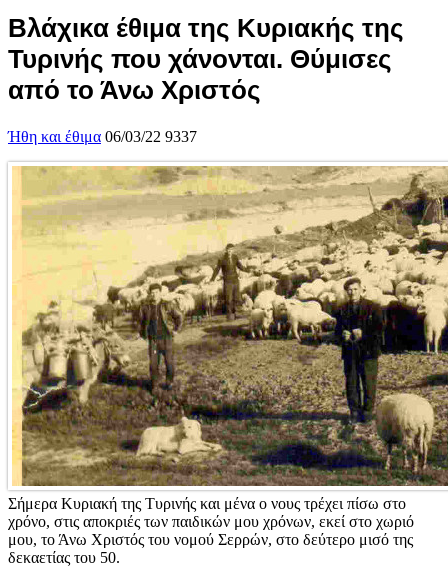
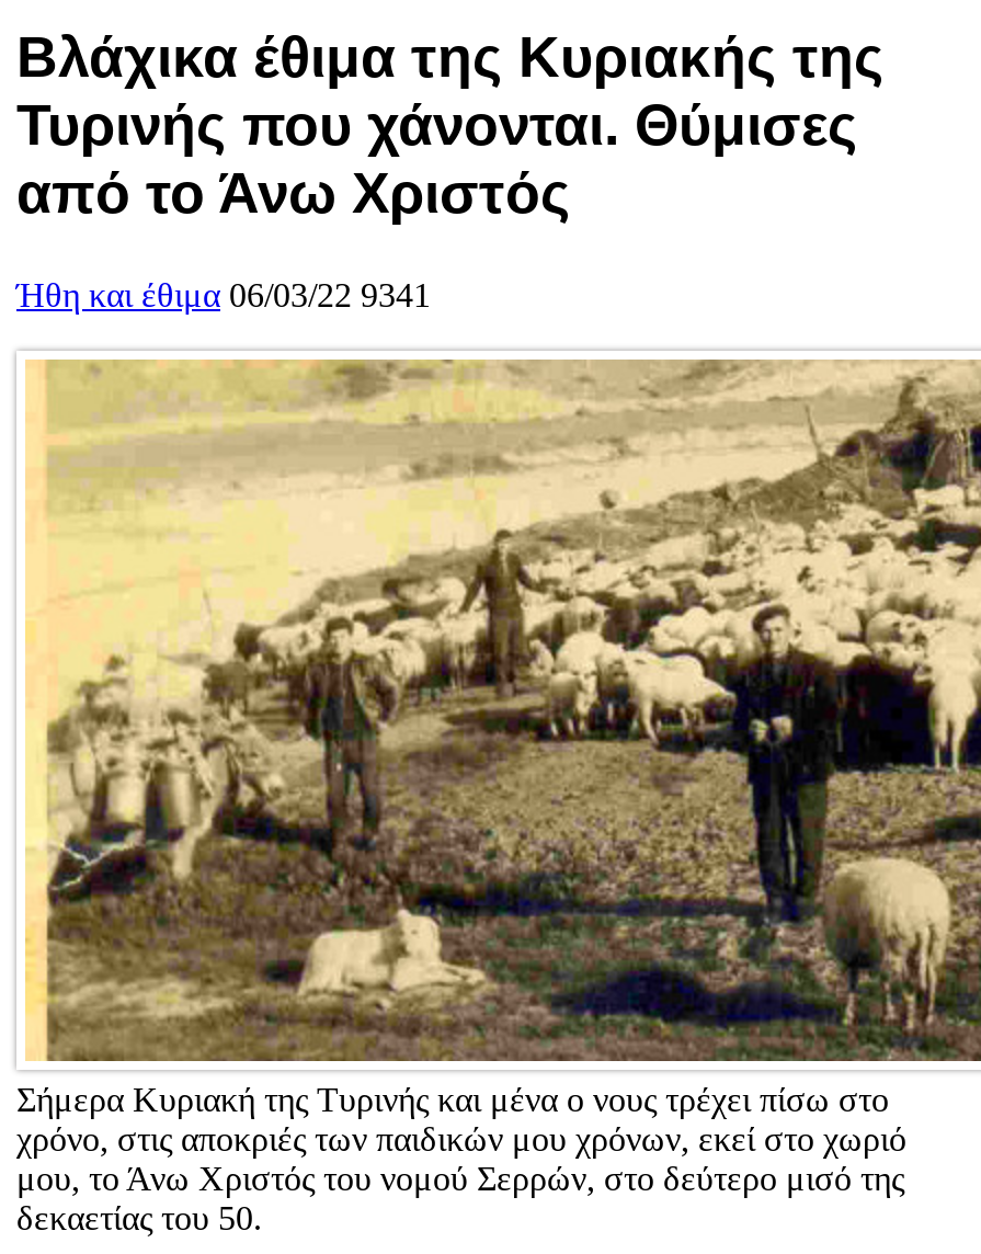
[8,128,197,145] Ήθη και έθιμα 06/03/22 9337 -> [16,276,431,314] Ήθη και έθιμα 06/03/22 9341

